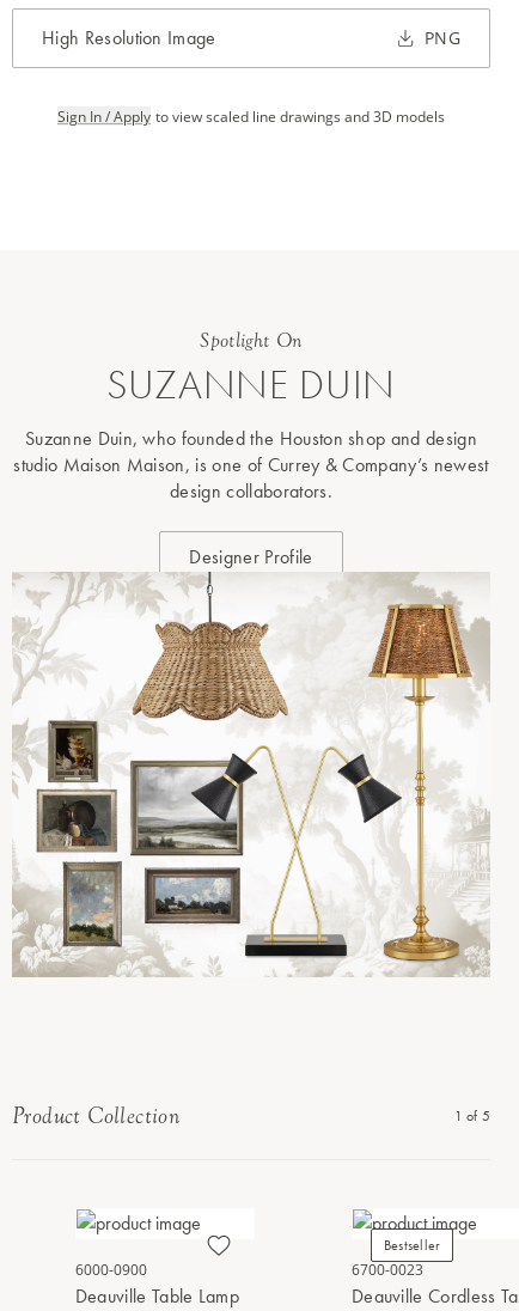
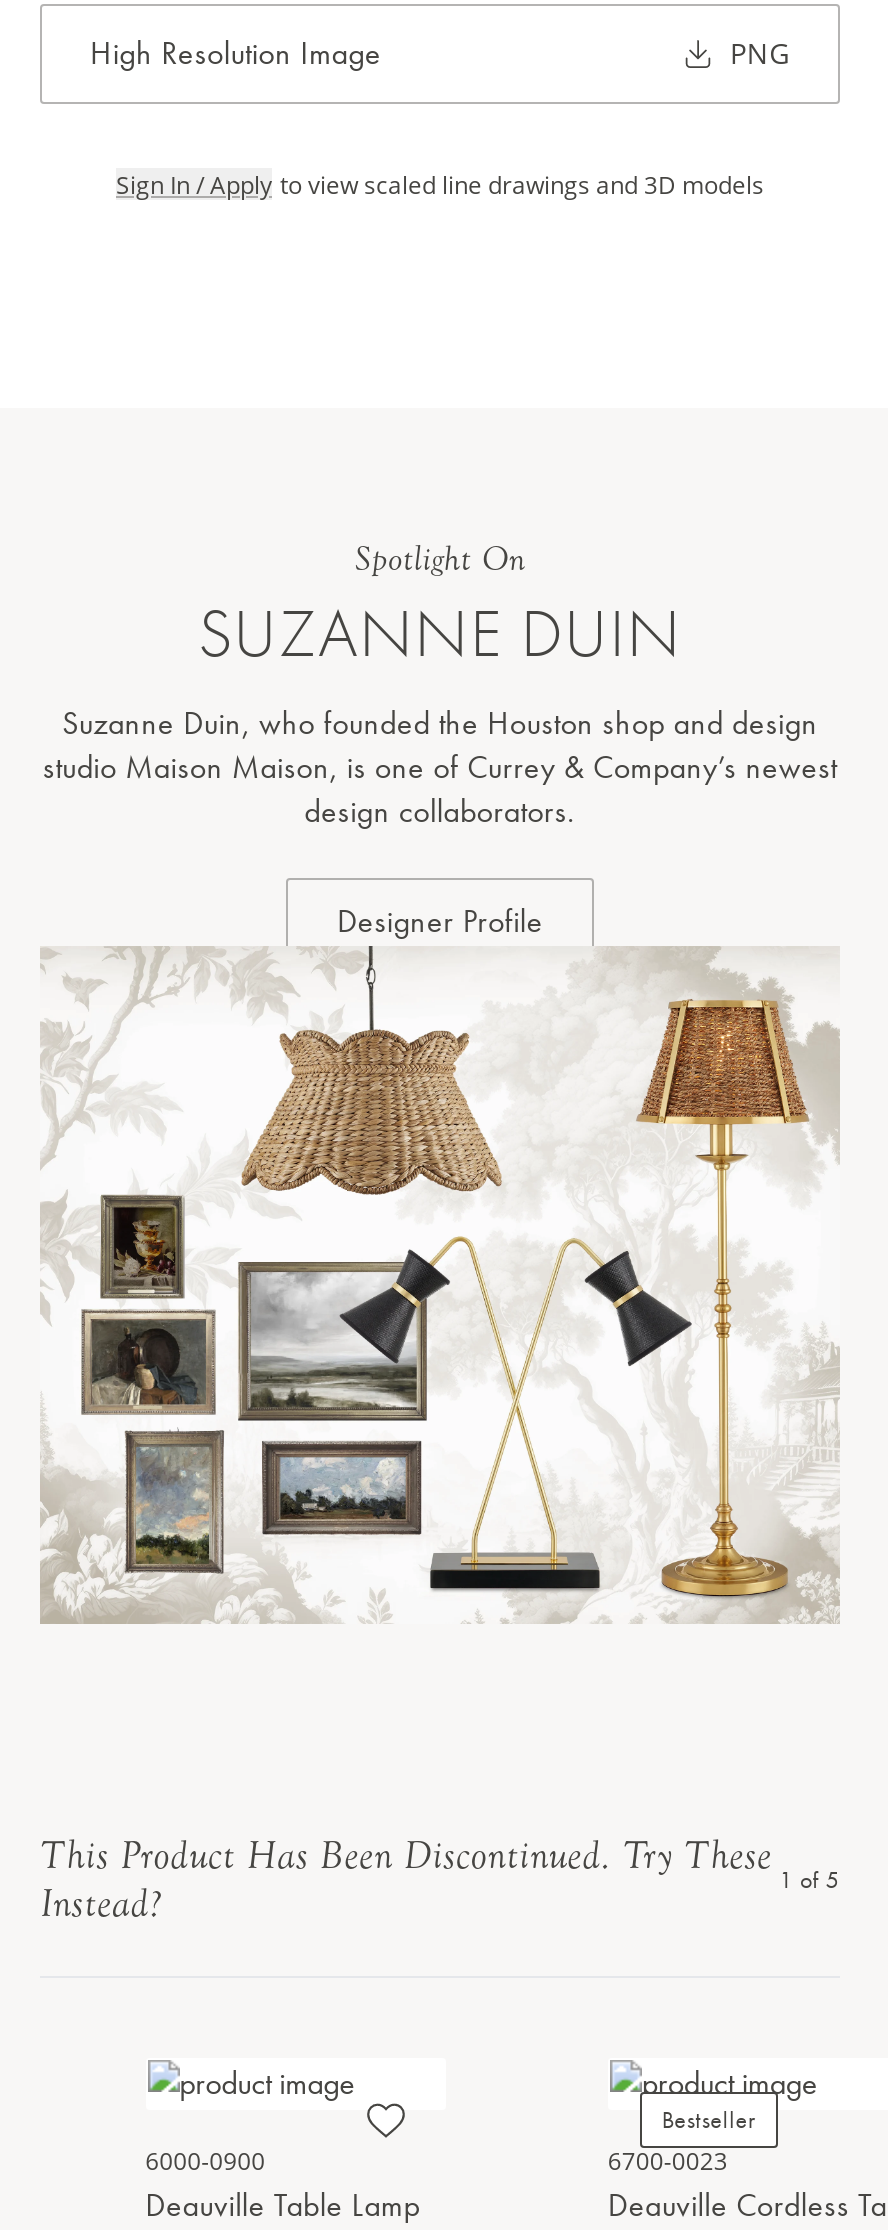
[12,1102,180,1129] Product Collection -> [40,1833,772,1925] This Product Has Been Discontinued. Try These | Instead?

